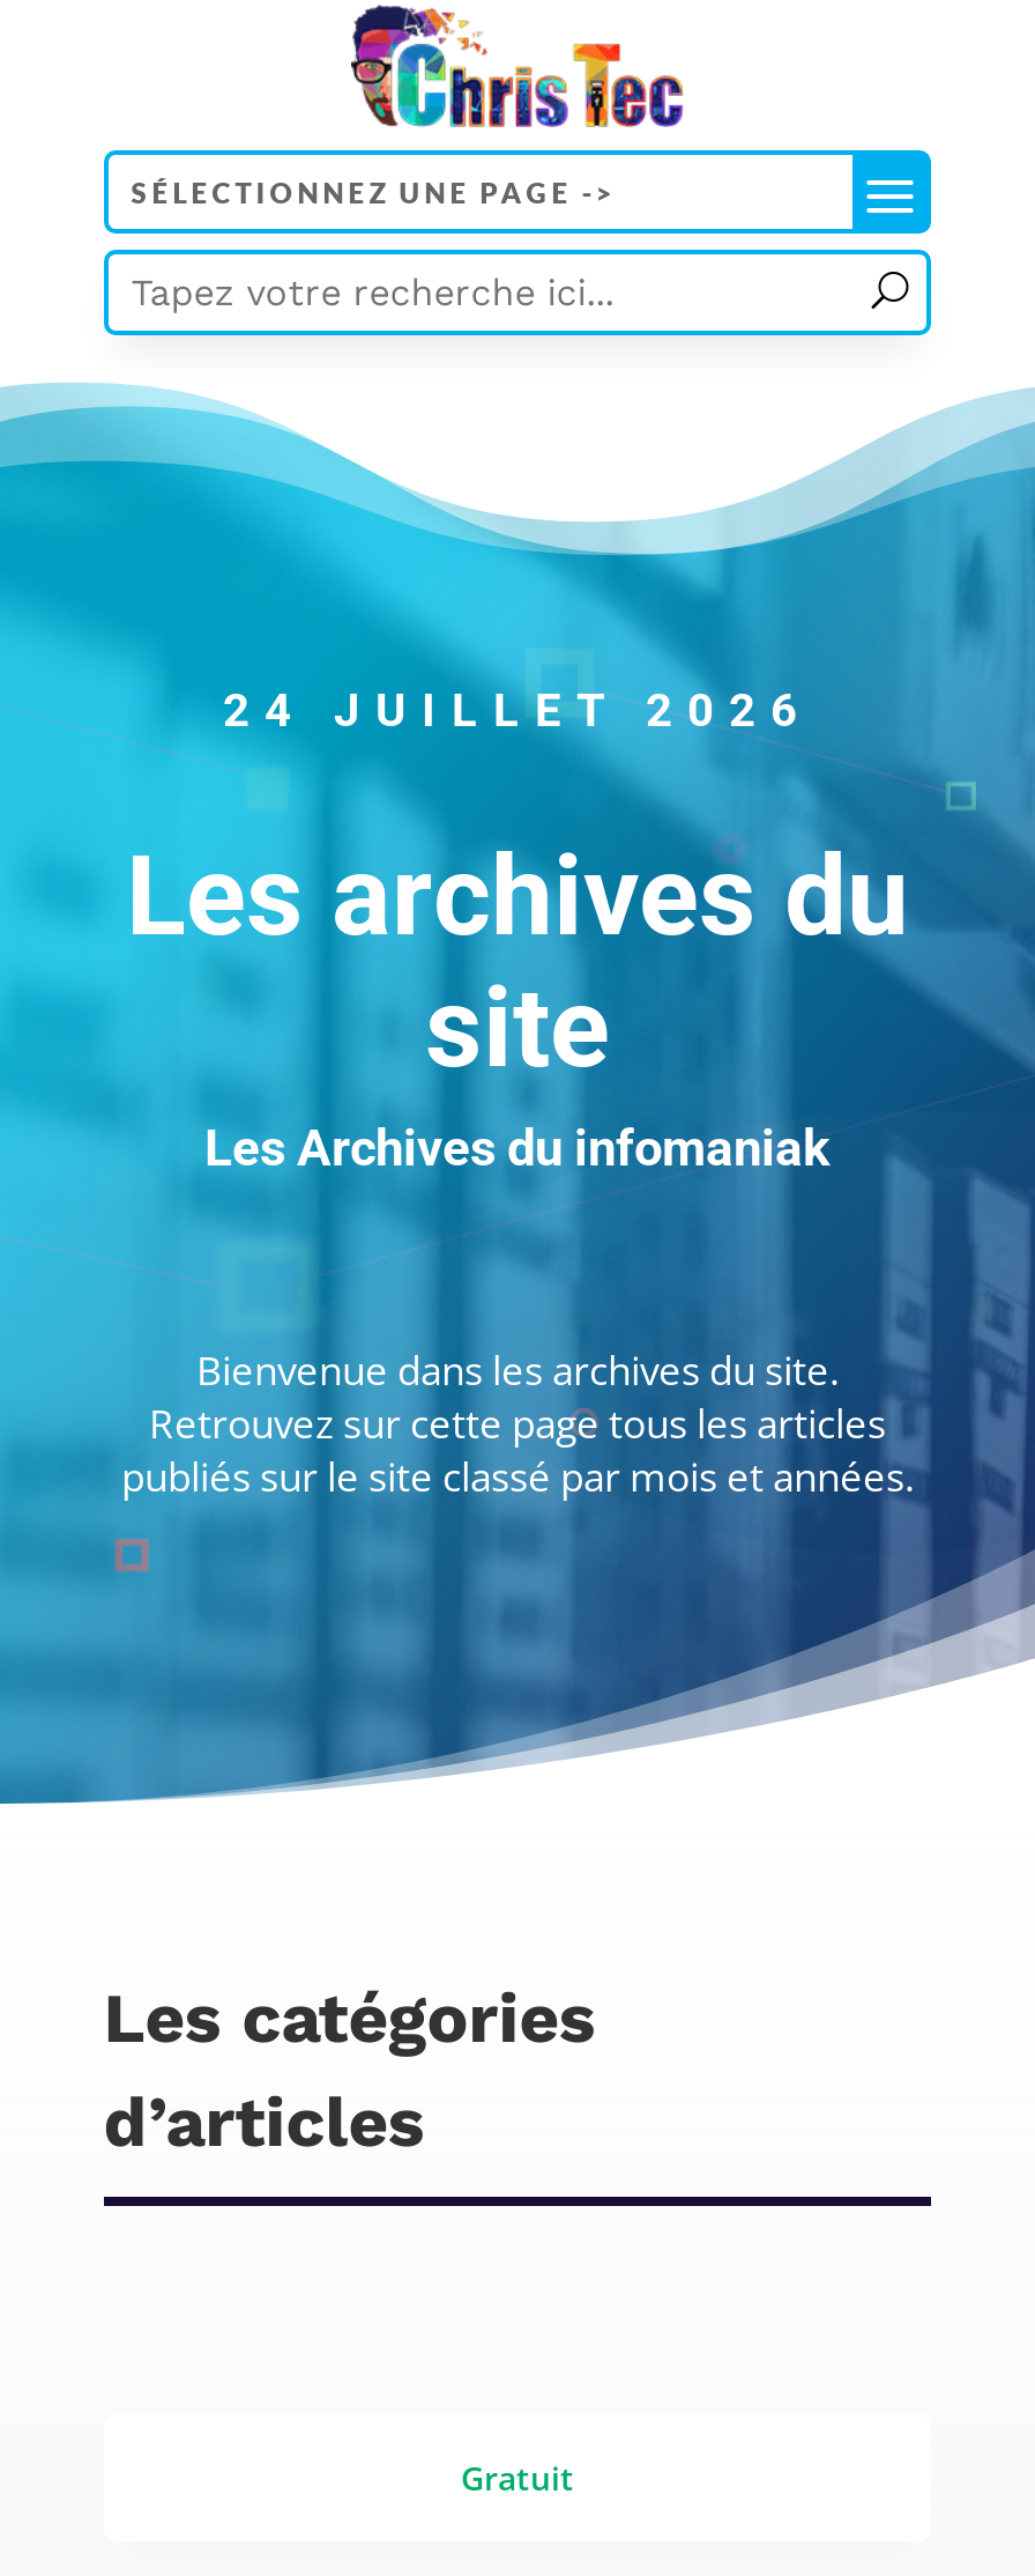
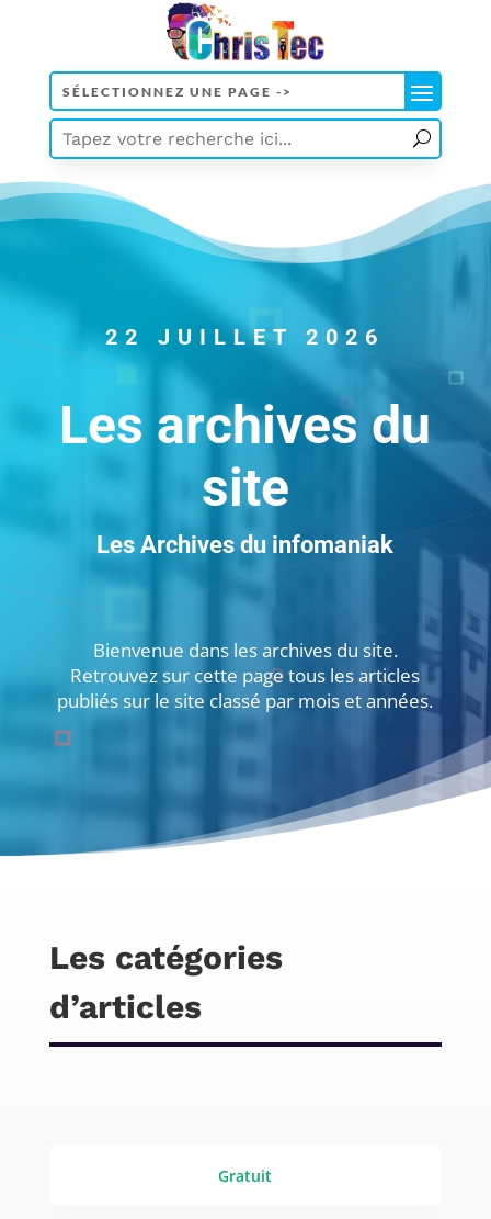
[223,681,812,737] 24 JUILLET 2026 -> [106,323,385,350] 22 JUILLET 2026

